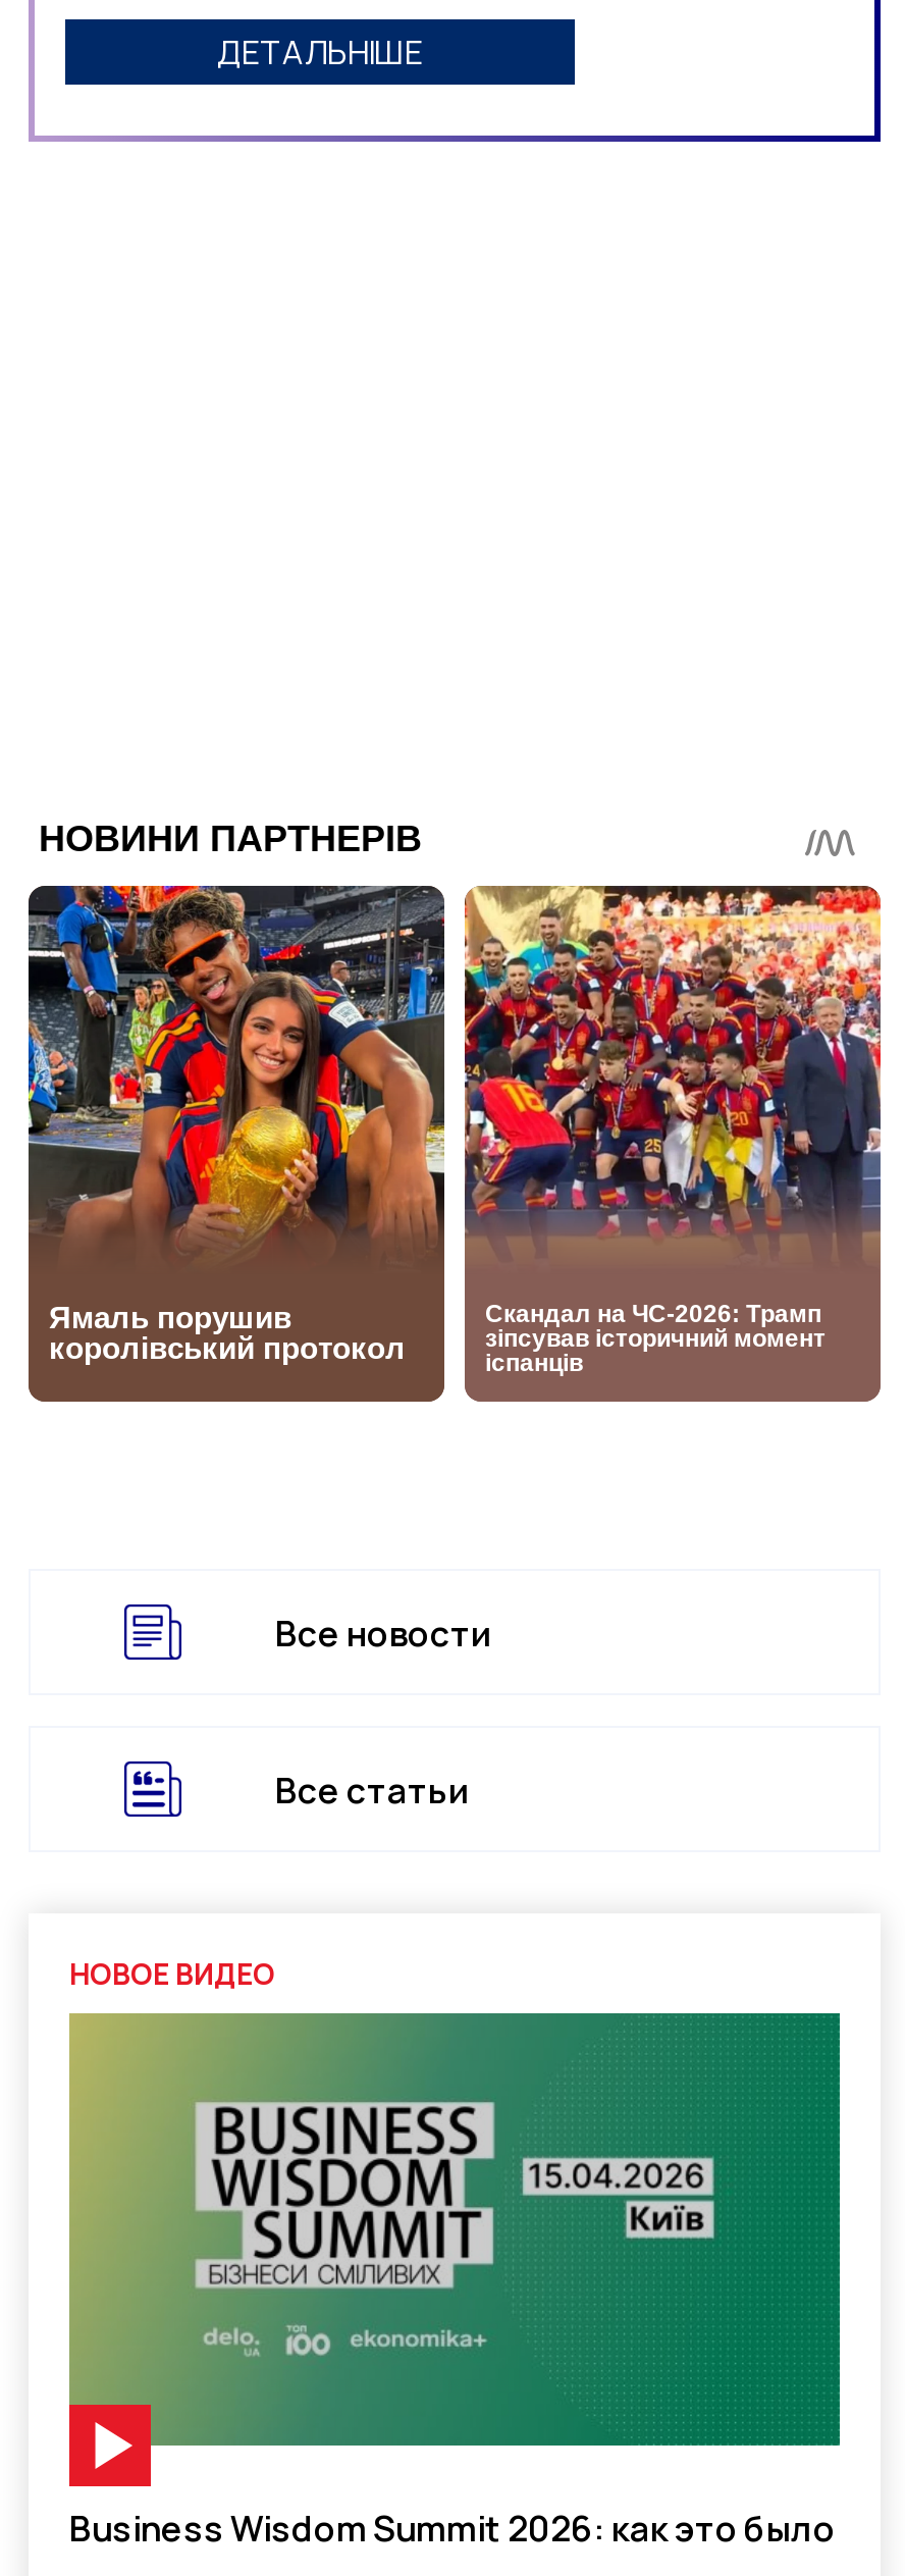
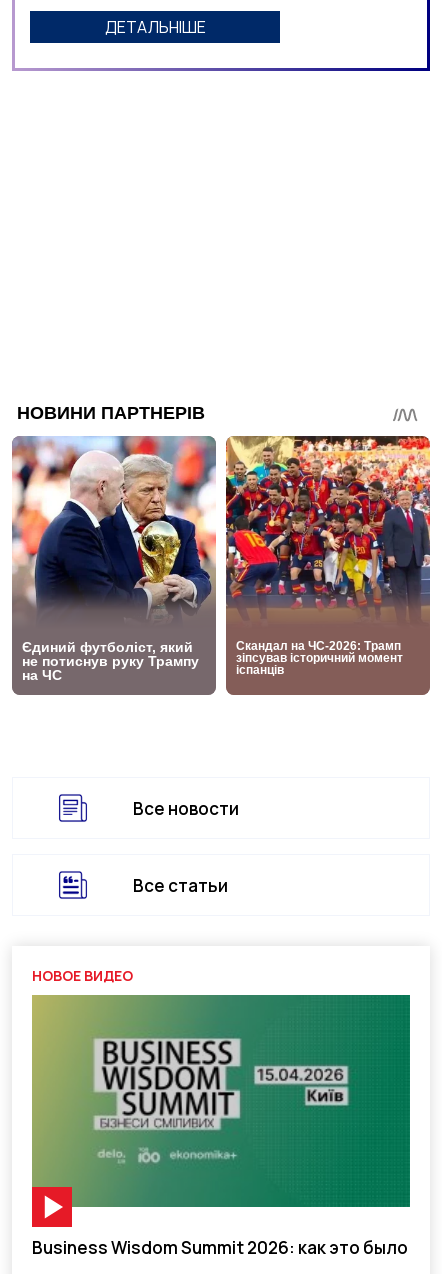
[26,884,446,1400] [image] -> [11,435,217,695] [image]

